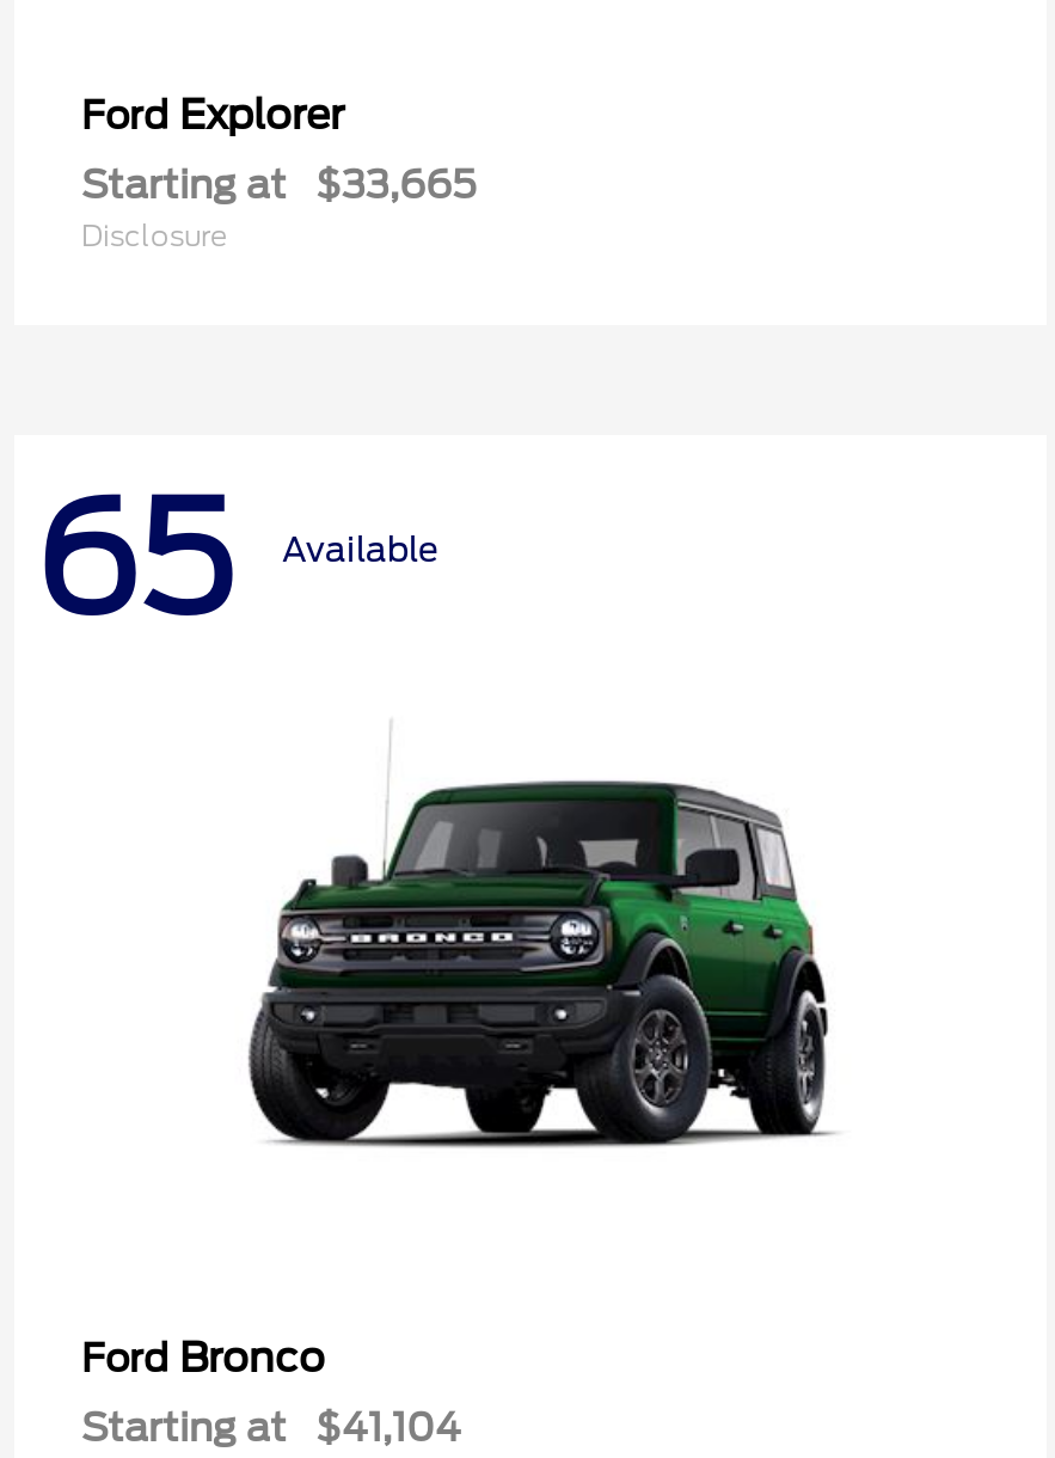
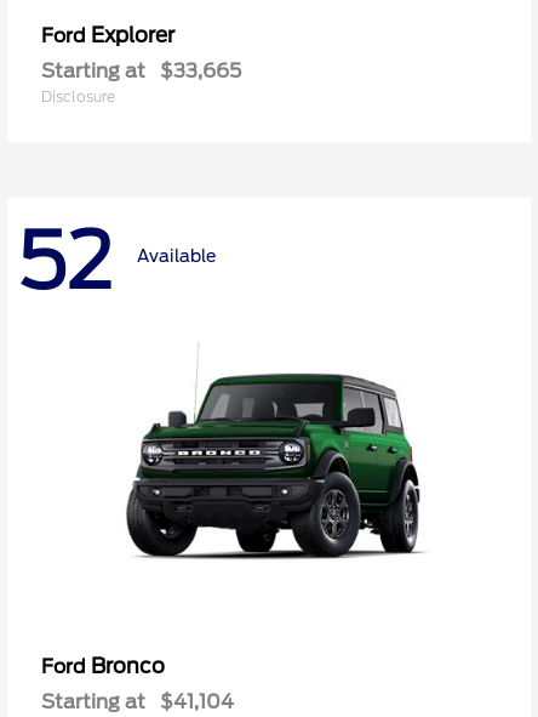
[33,469,437,650] 65 Available -> [17,215,216,307] 52 Available

